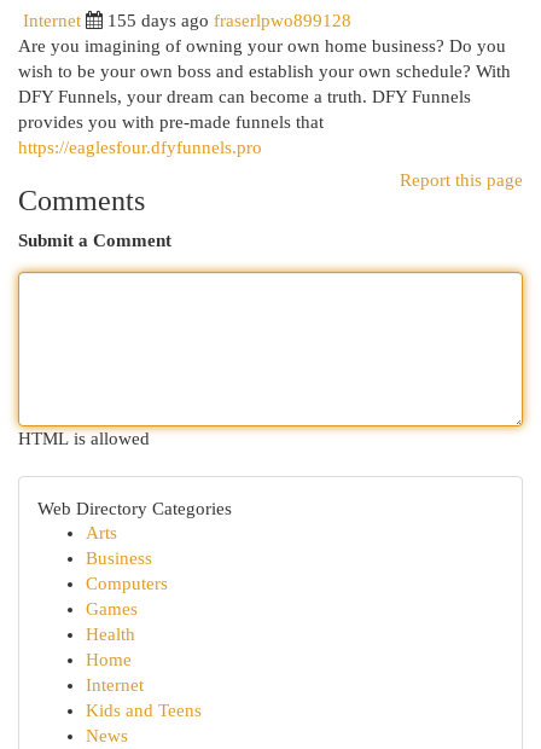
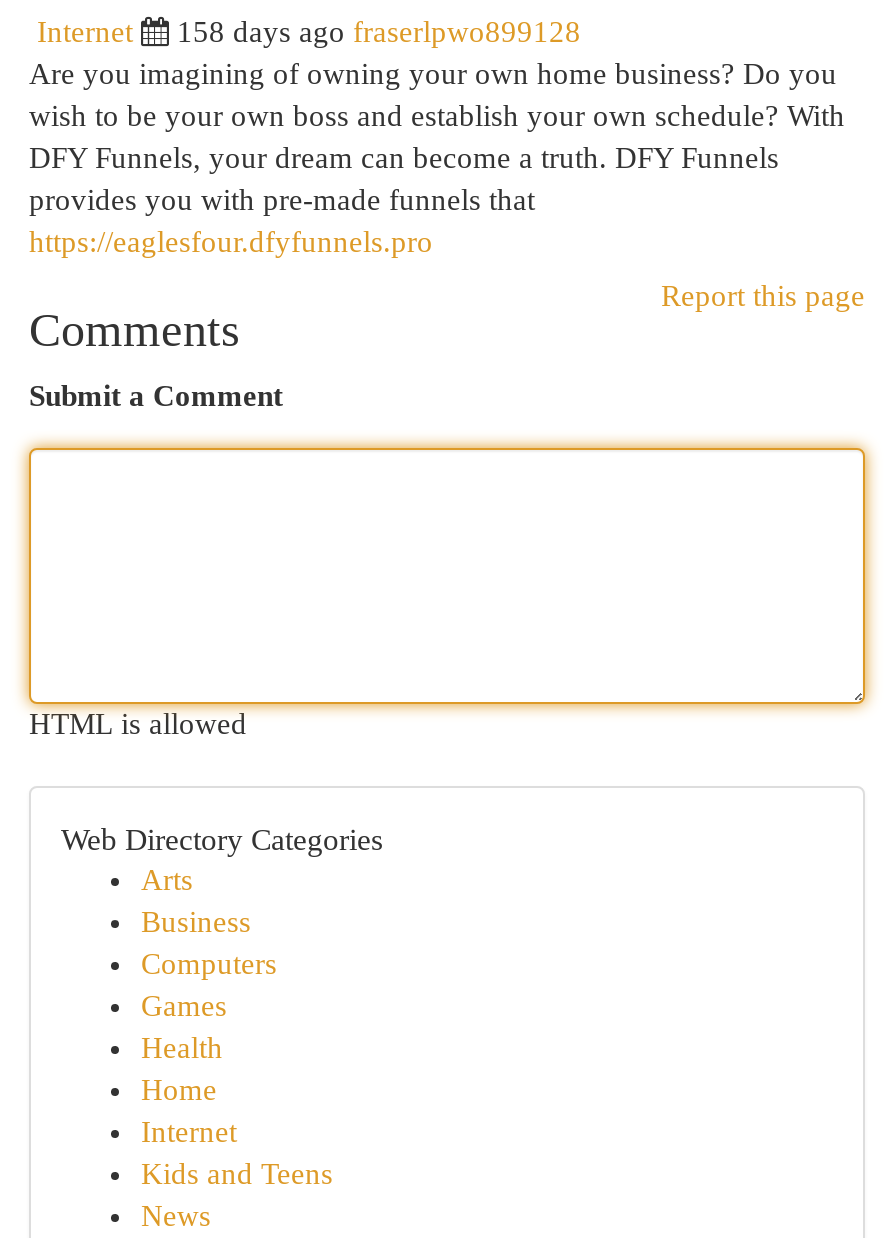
[107,11,351,30] 155 days ago fraserlpwo899128 -> [177,16,581,48] 158 days ago fraserlpwo899128

